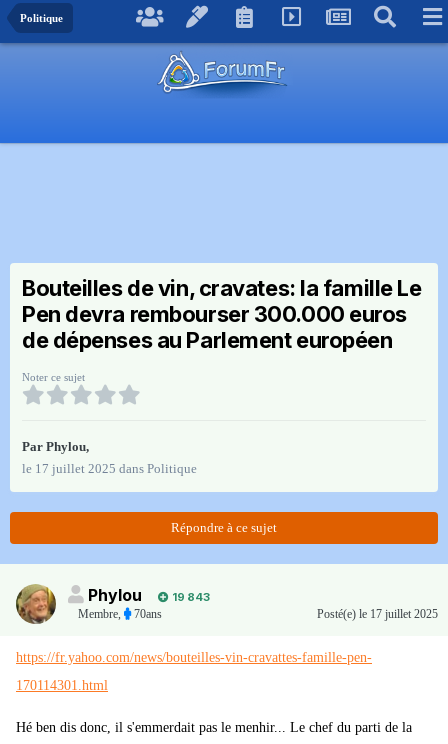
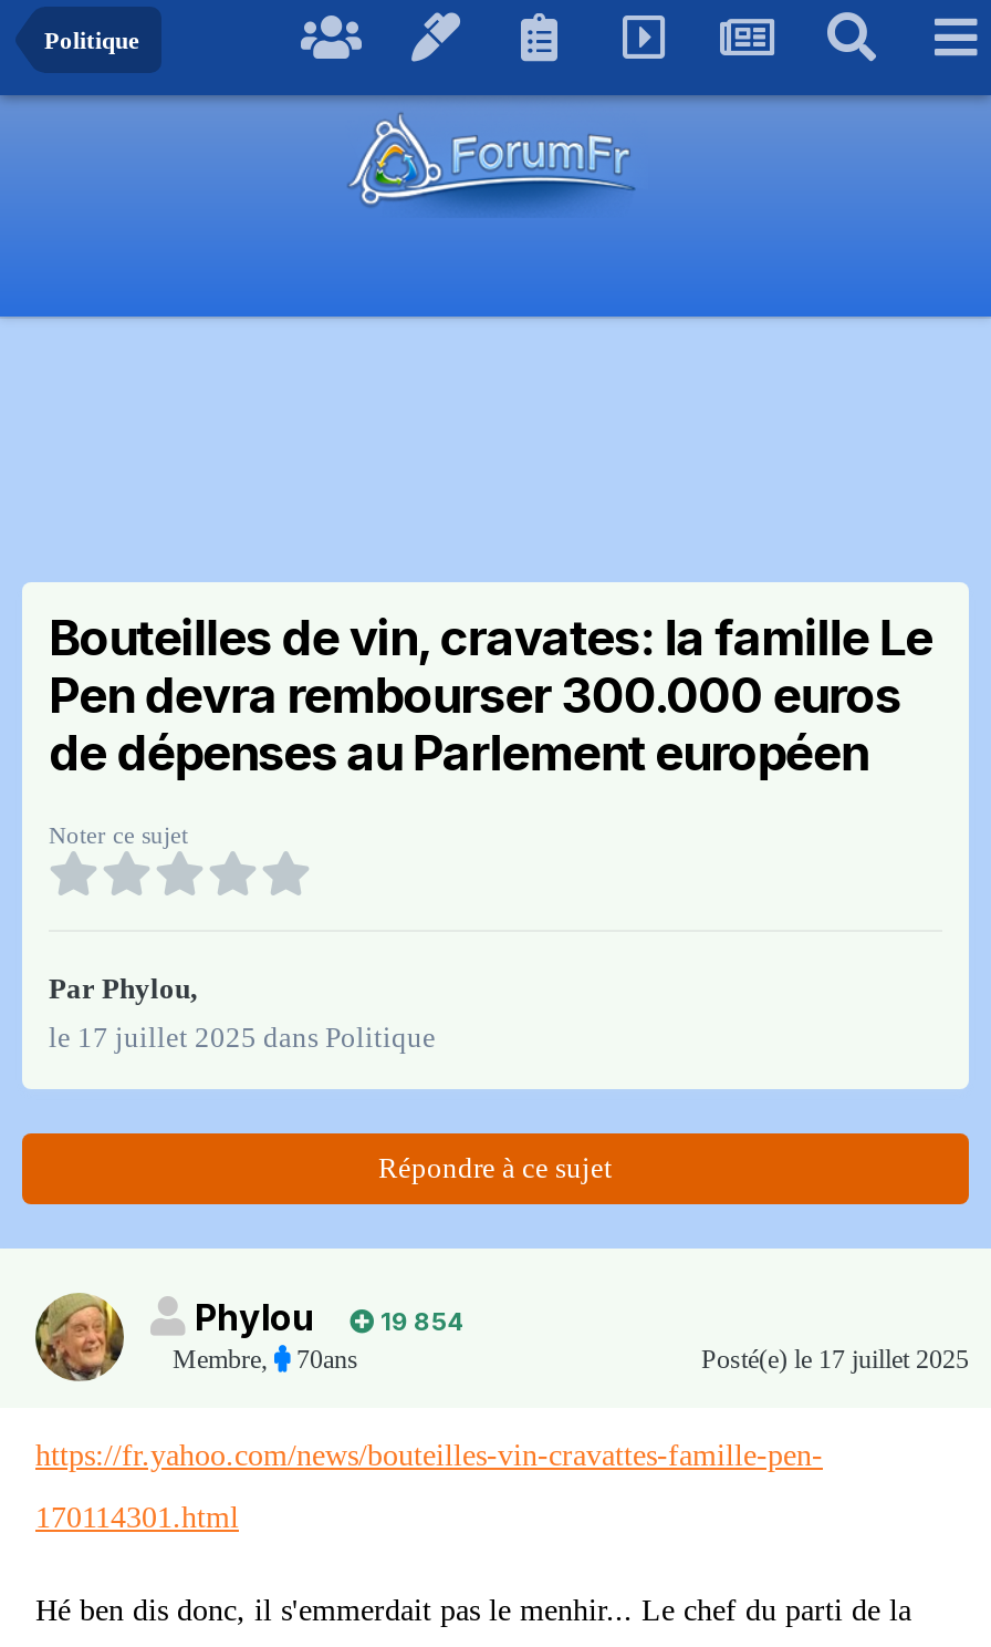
[88,585,210,605] Phylou 19 843 -> [195,1296,465,1340] Phylou 19 854

